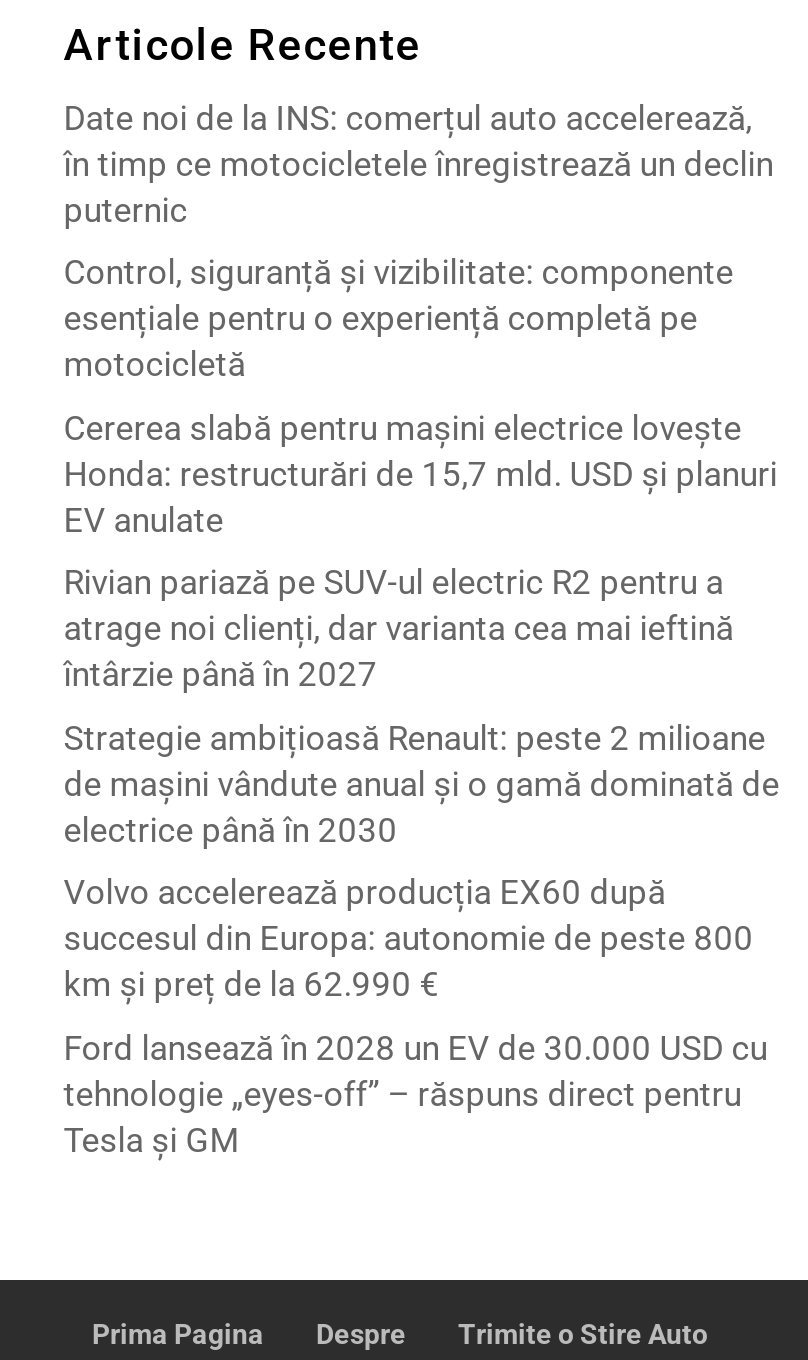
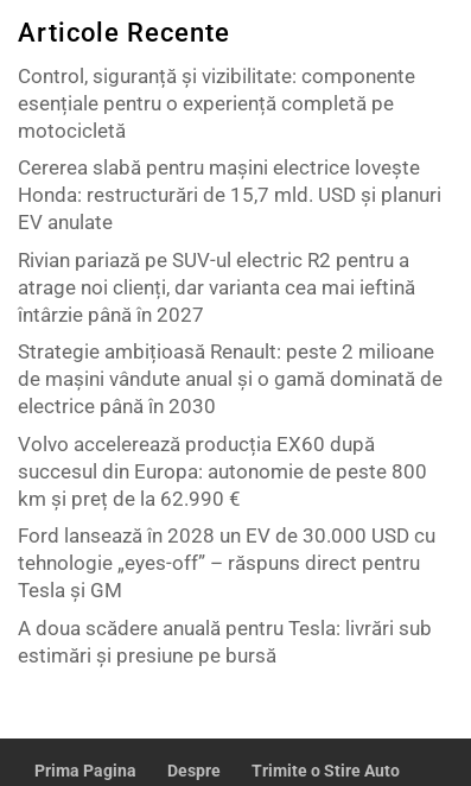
[64,98,774,230] Date noi de la INS: comerțul auto accelerează, | în timp ce motocicletele înregistrează un declin | puternic -> none
moved [64,253,780,1160] -> [18,64,442,602]: Control, siguranță și vizibilitate: componente | esențiale pentru o experiență completă pe | motocicletă | ... | tehnologie „eyes-off” – răspuns direct pentru | Tesla și GM
none -> [18,616,432,667] A doua scădere anuală pentru Tesla: livrări sub | estimări și presiune pe bursă

